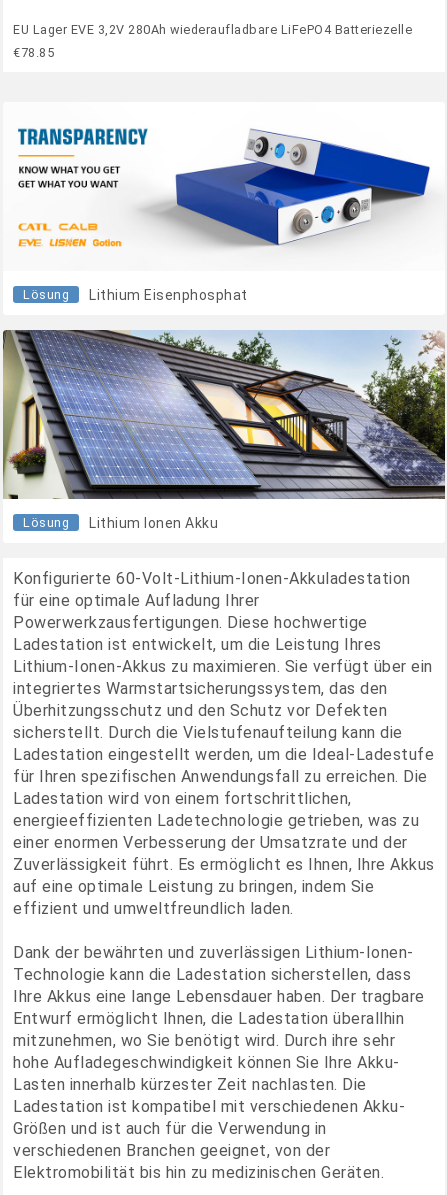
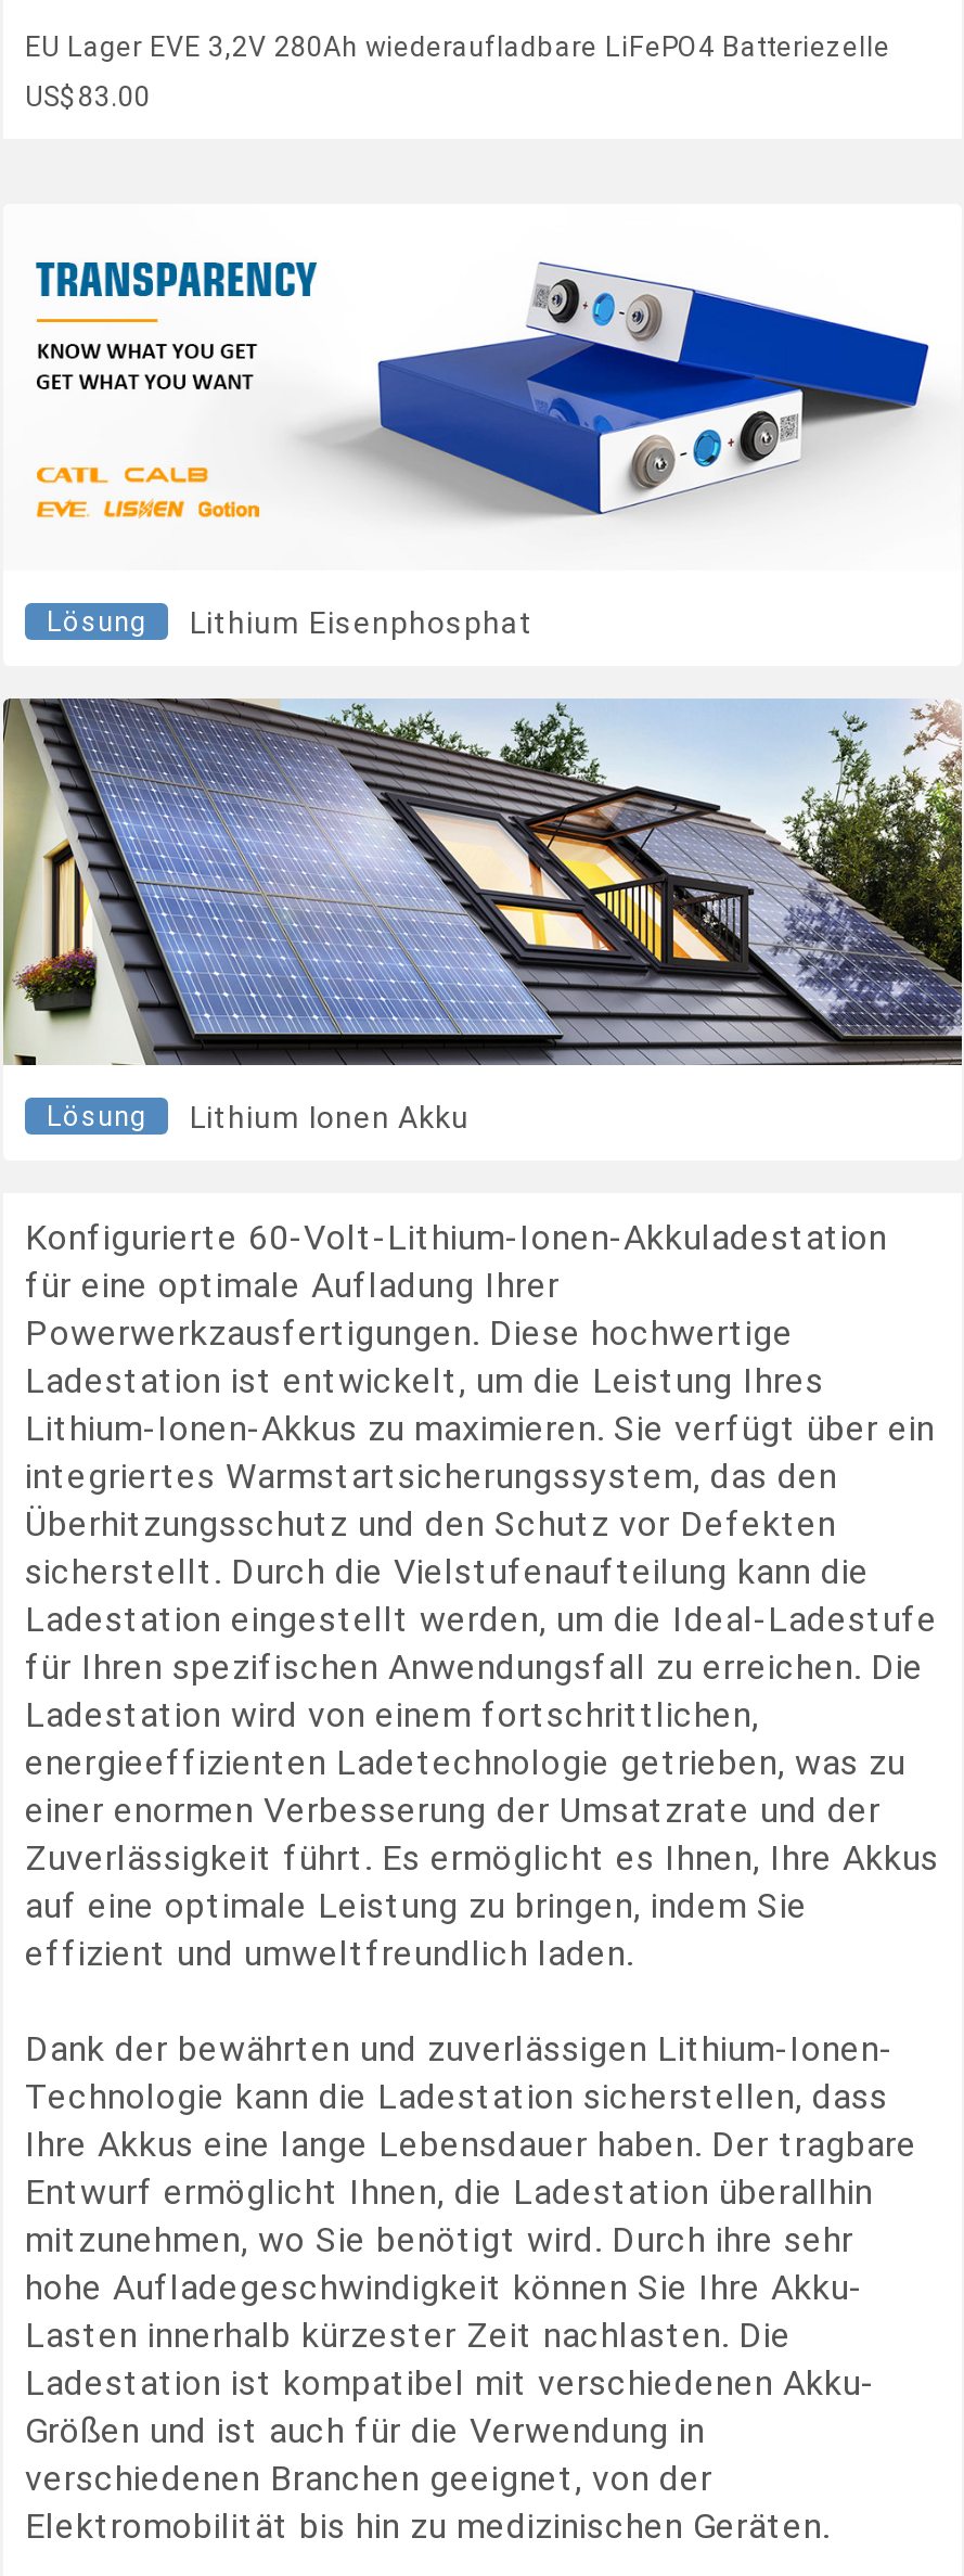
[13,45,54,60] €78.85 -> [25,80,151,113] US$83.00

